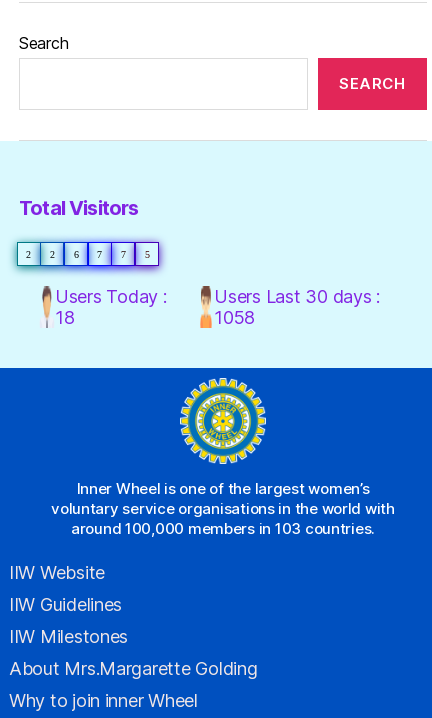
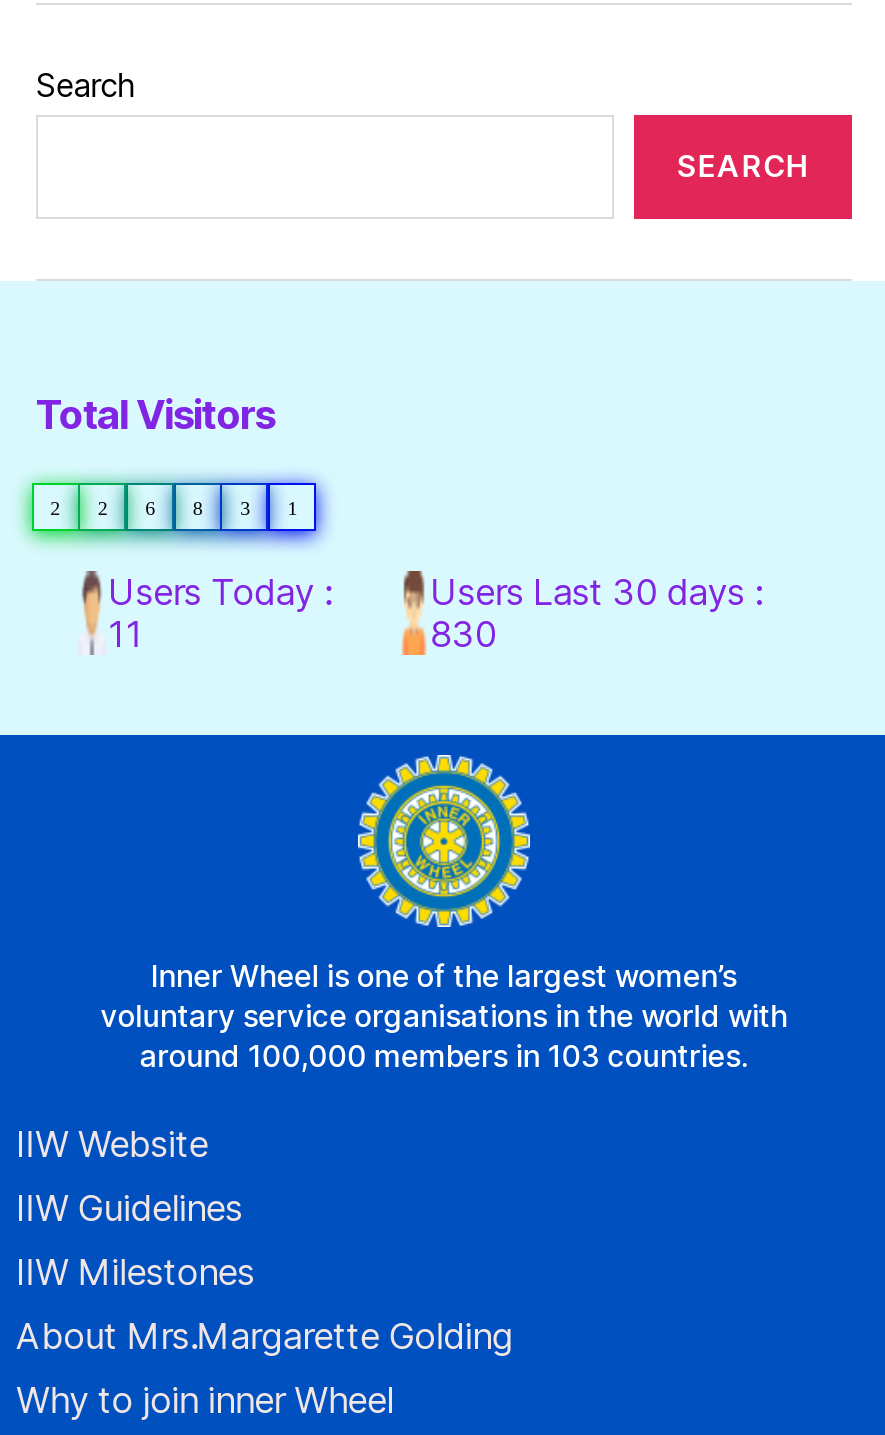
[97,249,102,260] 7 -> [193,497,202,519] 8
[121,249,126,260] 7 -> [240,497,250,519] 3
[145,249,149,260] 5 -> [288,497,297,519] 1
[55,307,74,328] 18 -> [108,613,143,655] 11
[214,307,255,328] 1058 -> [430,613,497,655] 830

